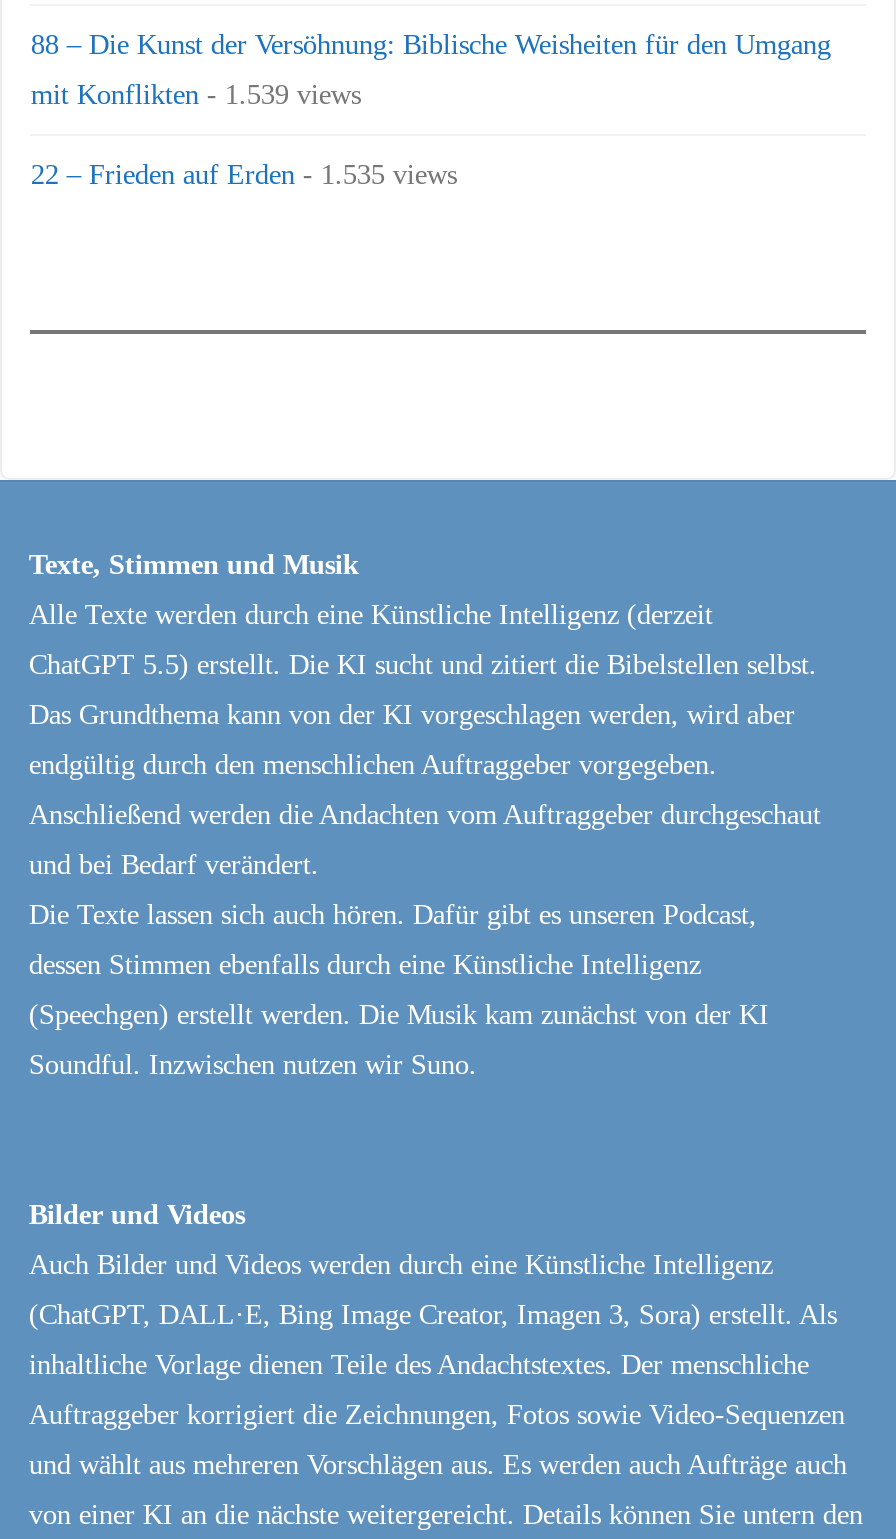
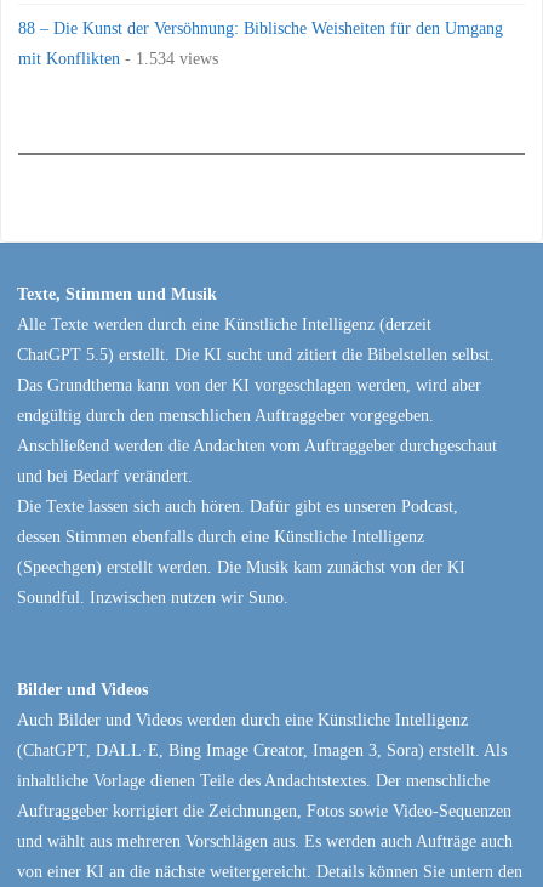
[31,78,457,190] mit Konflikten - 1.539 views | 22 – Frieden auf Erden - 1.535 views -> [19,48,219,68] mit Konflikten - 1.534 views

